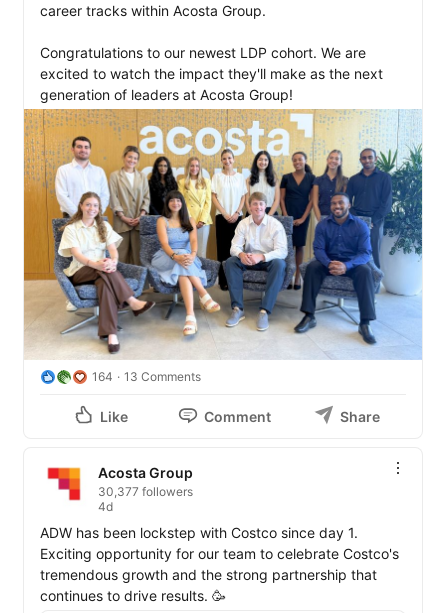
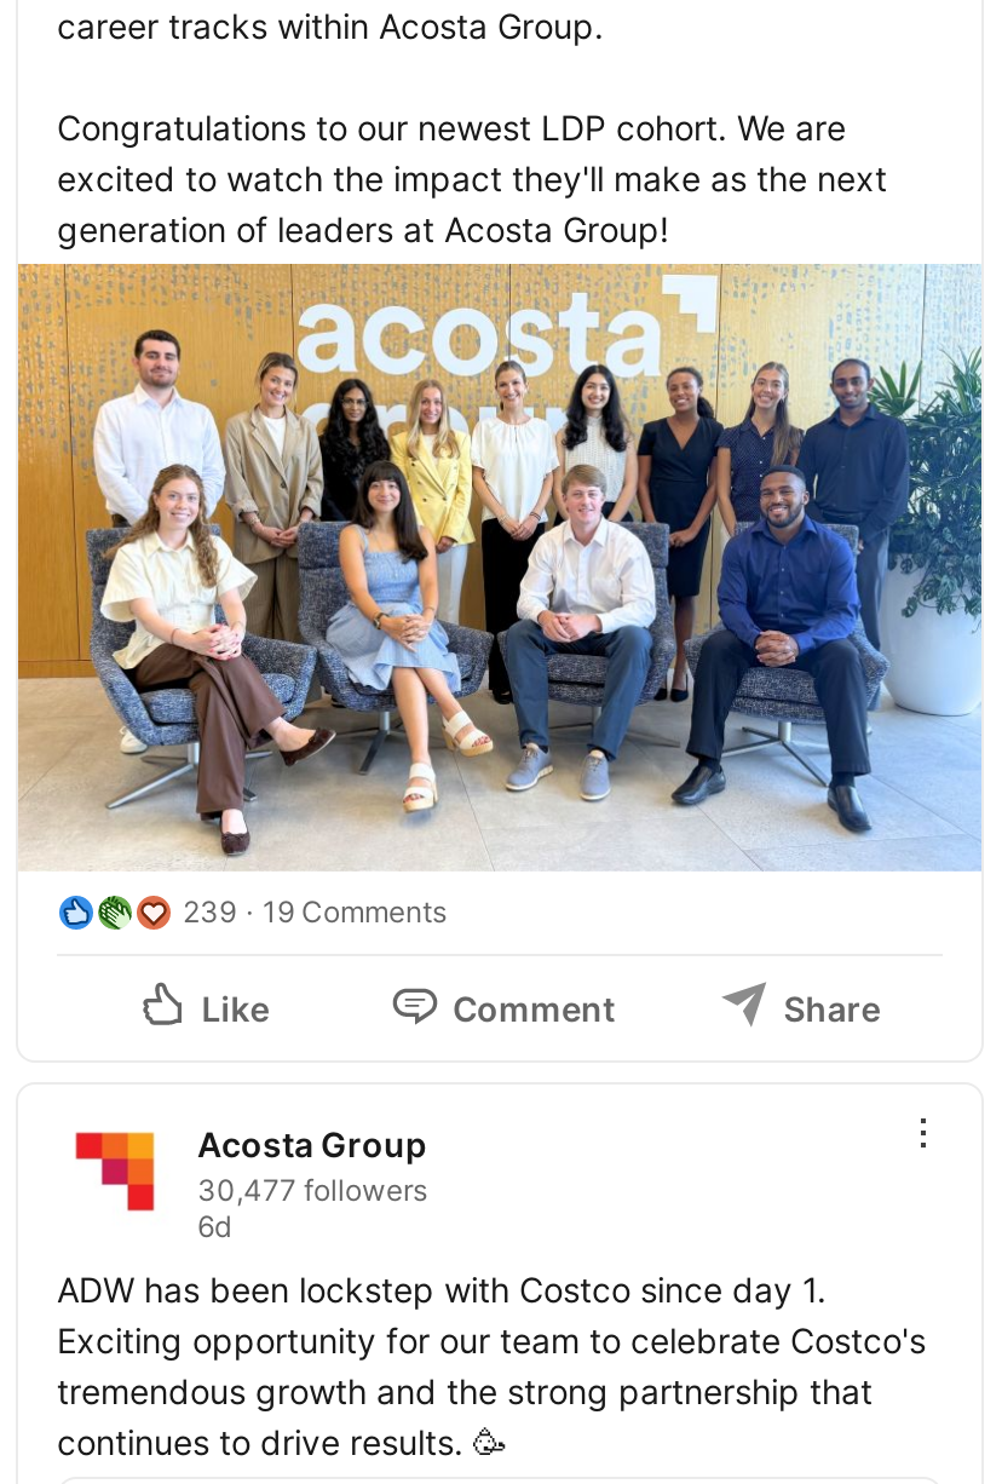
[92,369,113,384] 164 -> [183,895,236,931] 239
[124,369,201,384] 13 Comments -> [263,895,447,931] 19 Comments
[98,484,193,514] 30,377 followers | 4d -> [197,1173,427,1246] 30,477 followers | 6d

